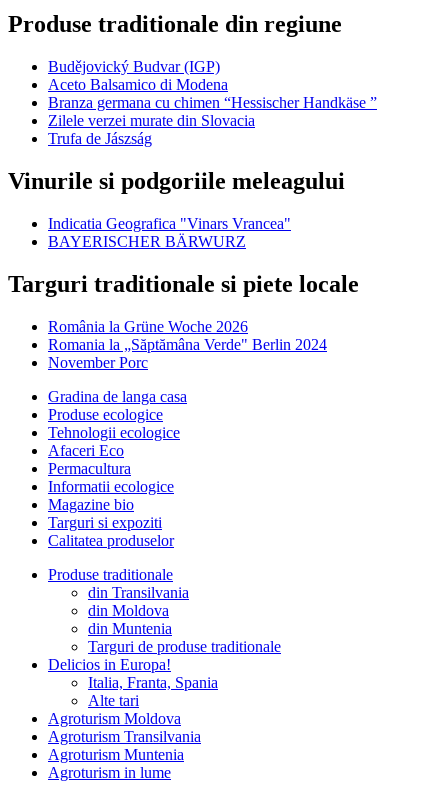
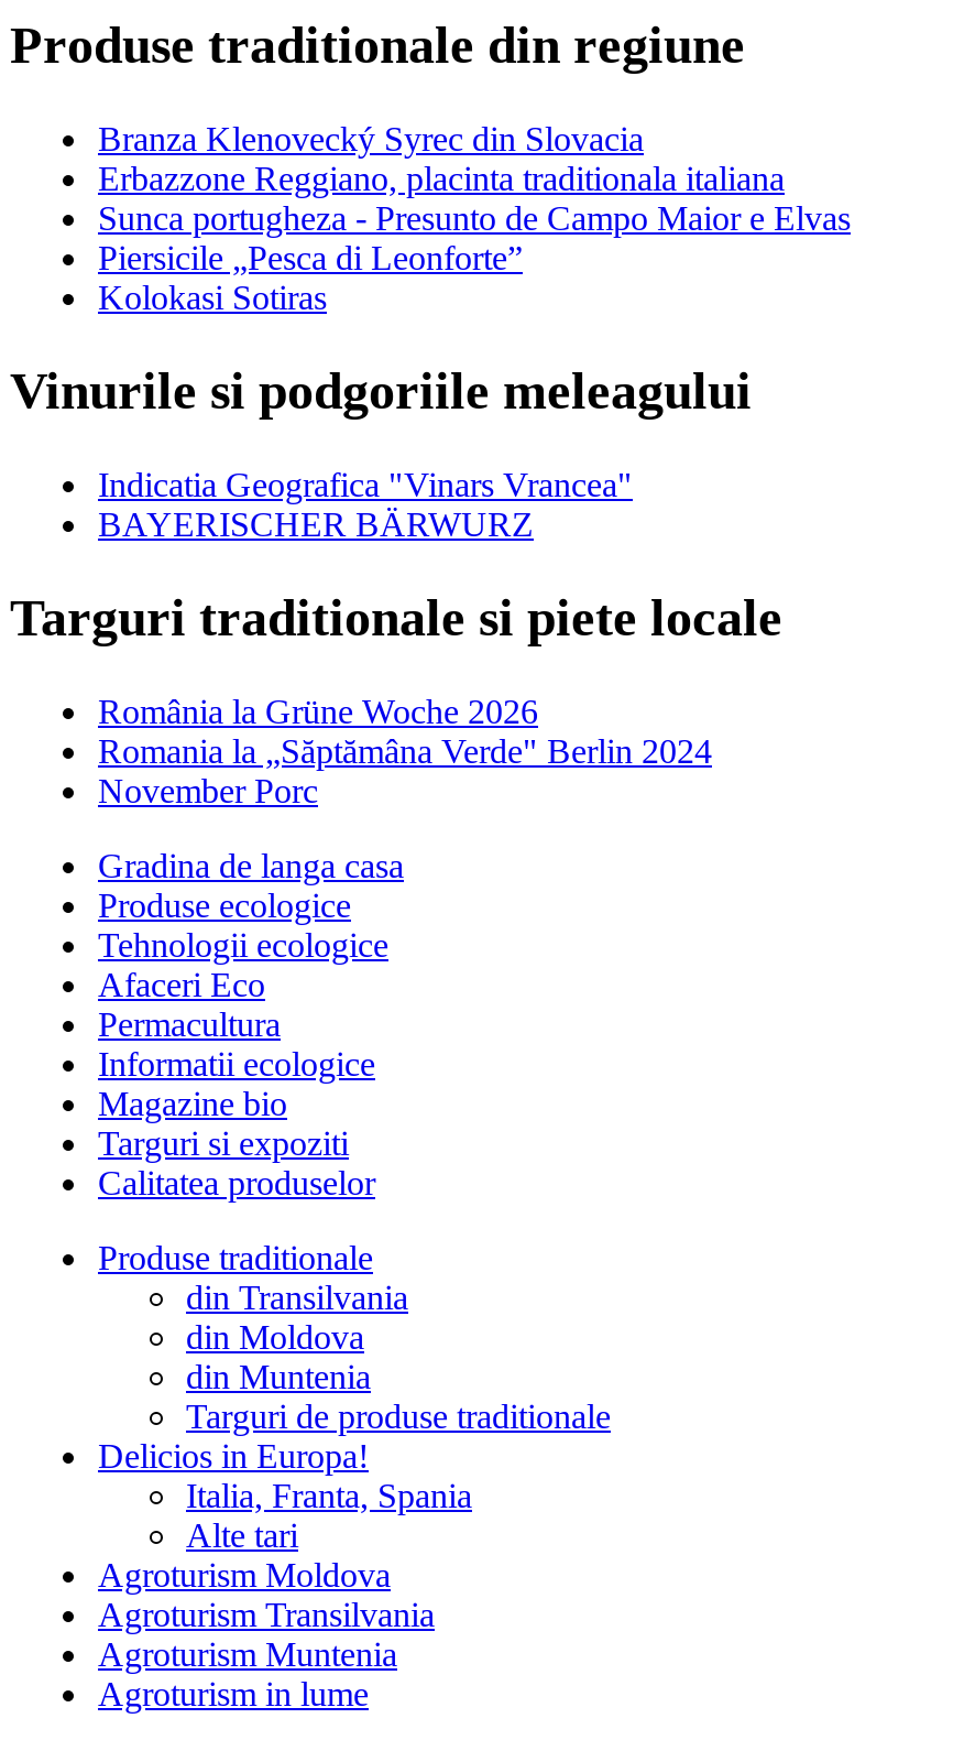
[48,58,377,147] Budějovický Budvar (IGP) | Aceto Balsamico di Modena | Branza germana cu chimen “Hessischer Handkäse ” | Zilele verzei murate din Slovacia | Trufa de Jászság -> [98,120,851,316] Branza Klenovecký Syrec din Slovacia | Erbazzone Reggiano, placinta traditionala italiana | Sunca portugheza - Presunto de Campo Maior e Elvas | Piersicile „Pesca di Leonforte” | Kolokasi Sotiras

